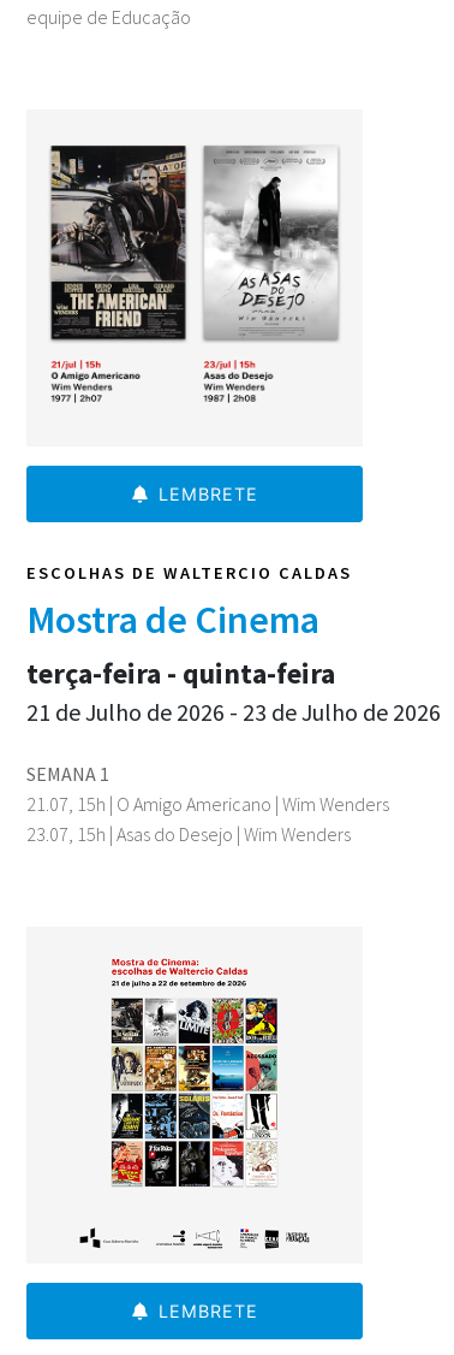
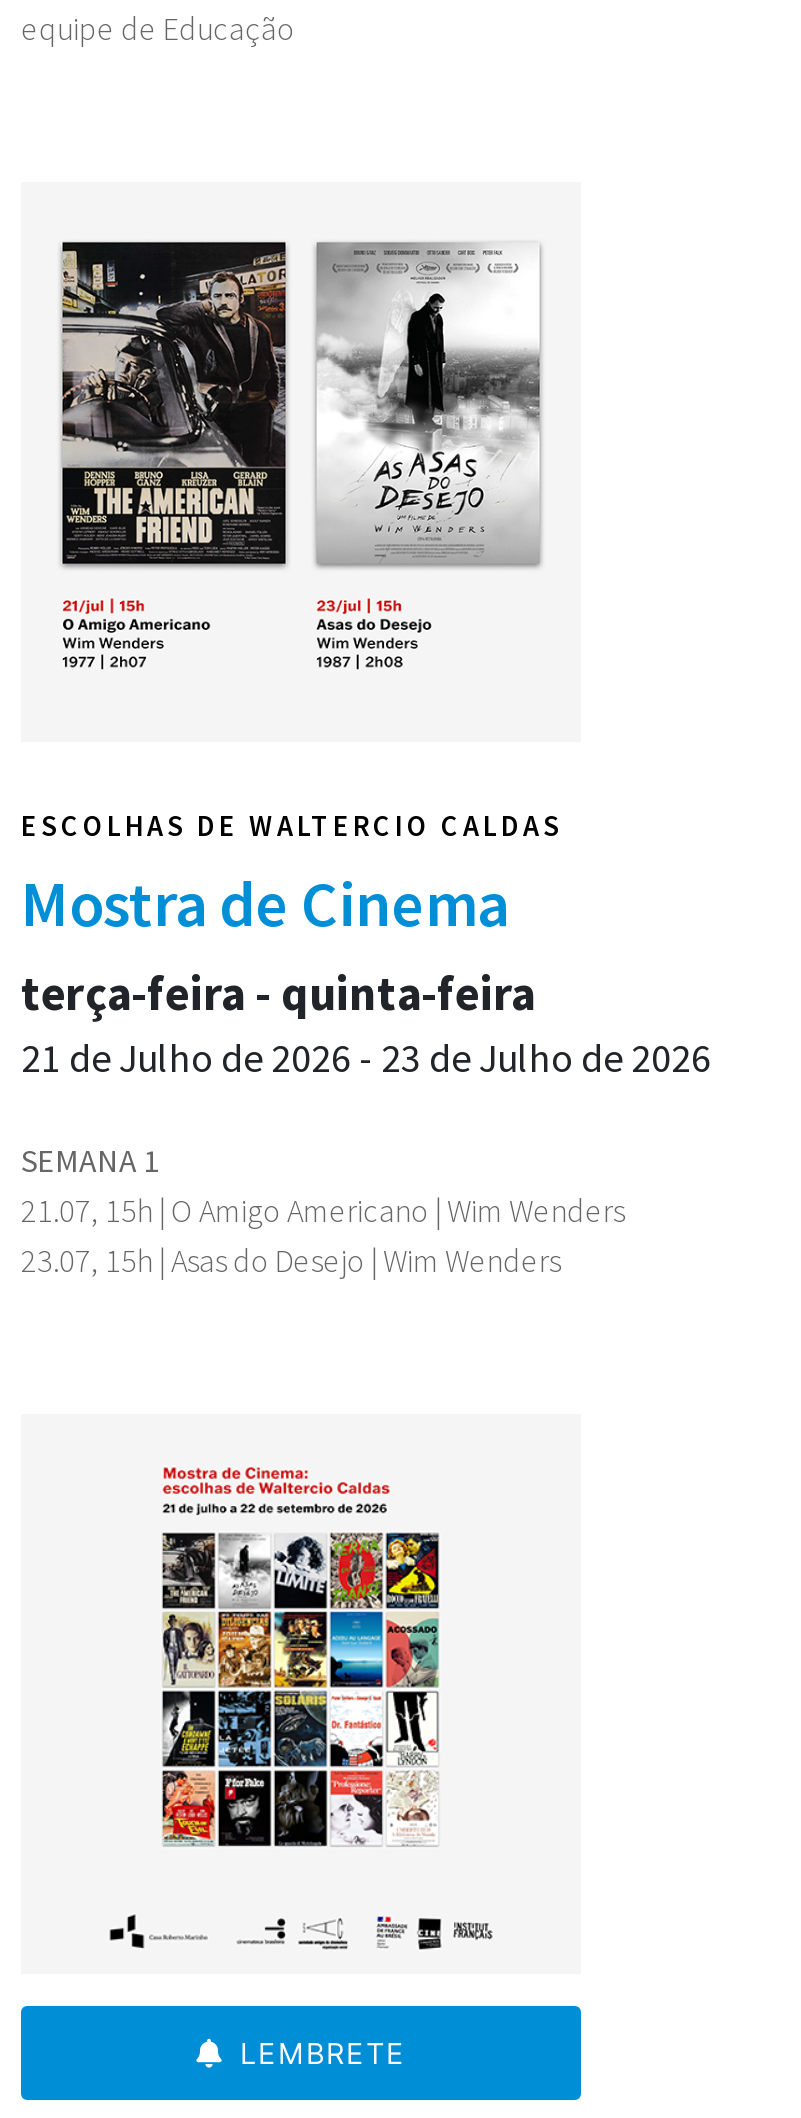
[158,484,258,504] LEMBRETE -> none

